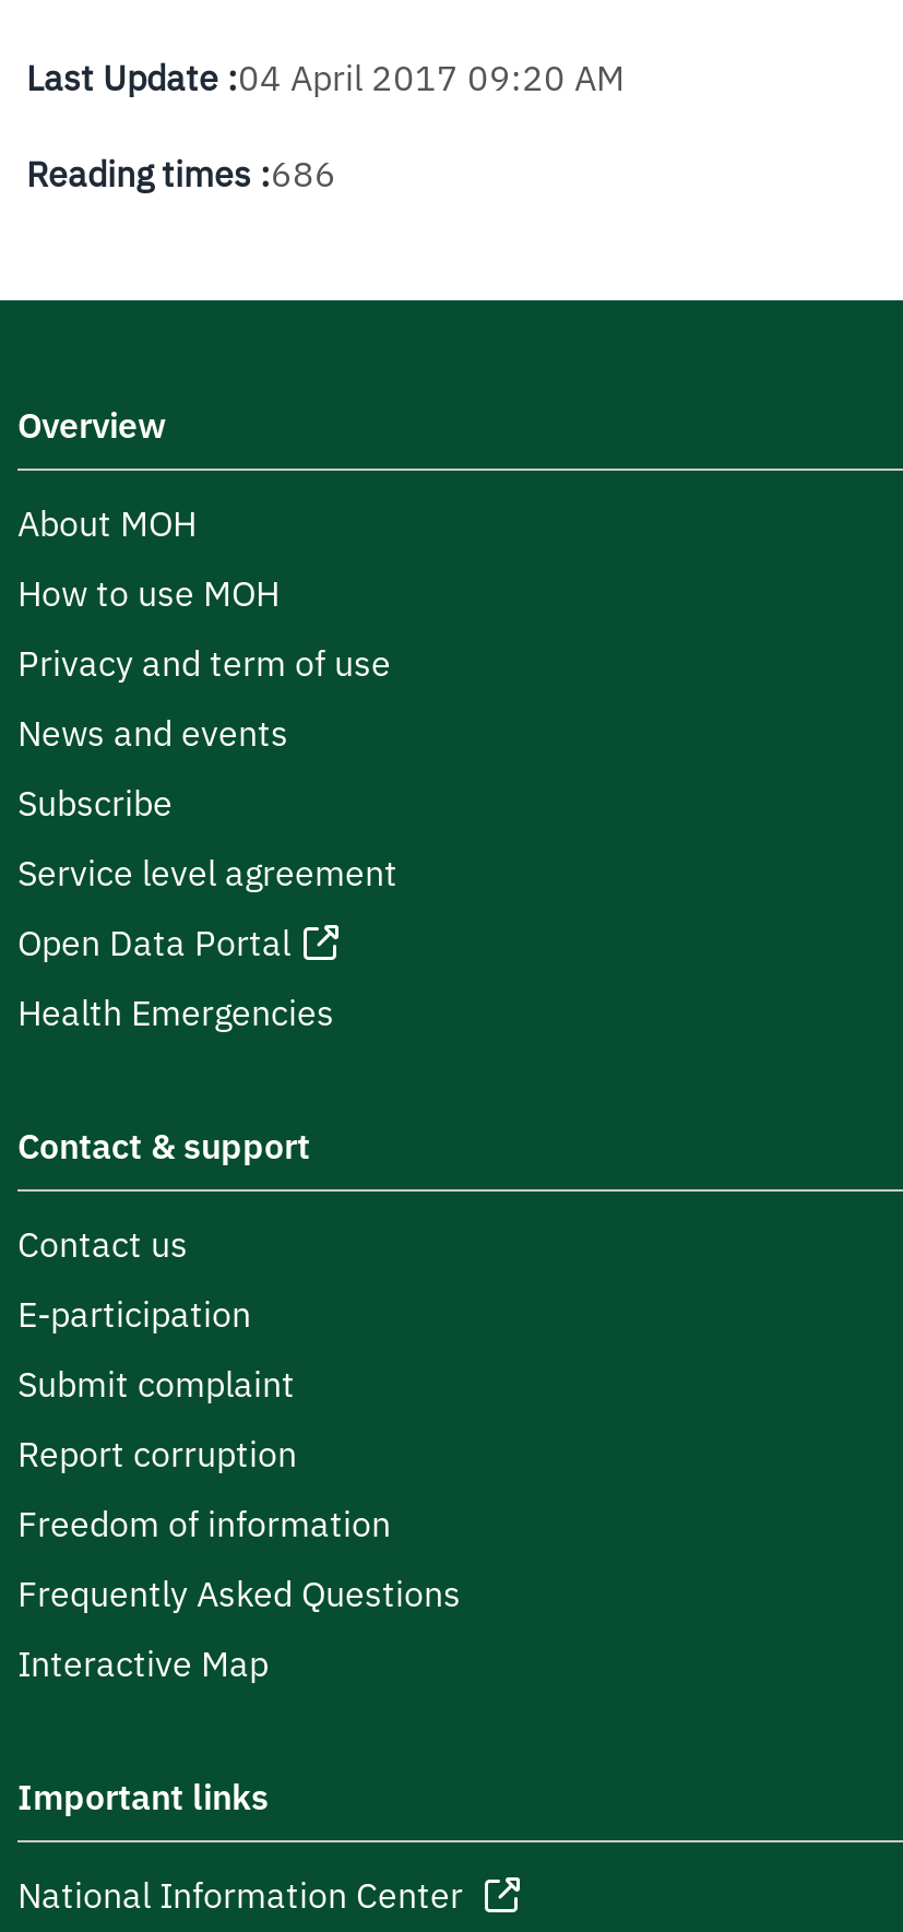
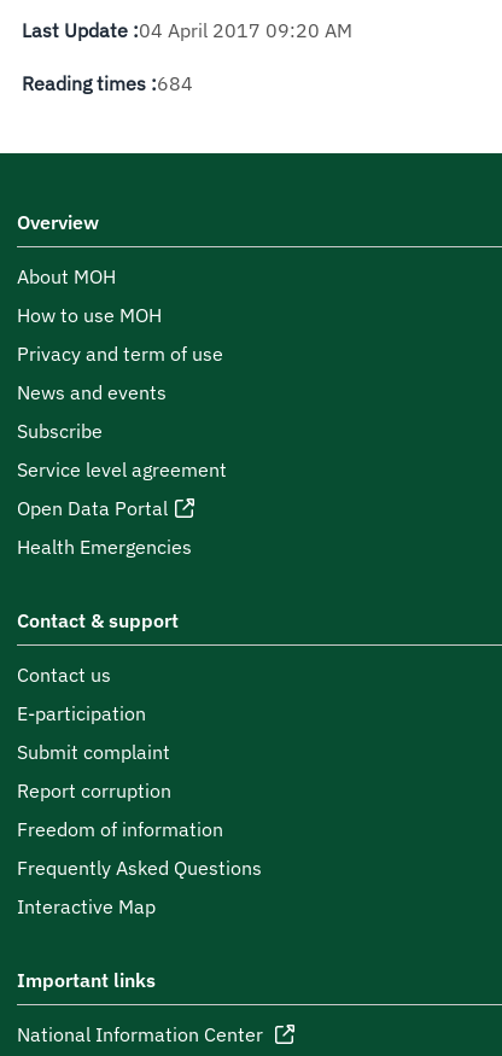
[26,152,336,195] Reading times : 686 -> [22,71,193,95] Reading times : 684

